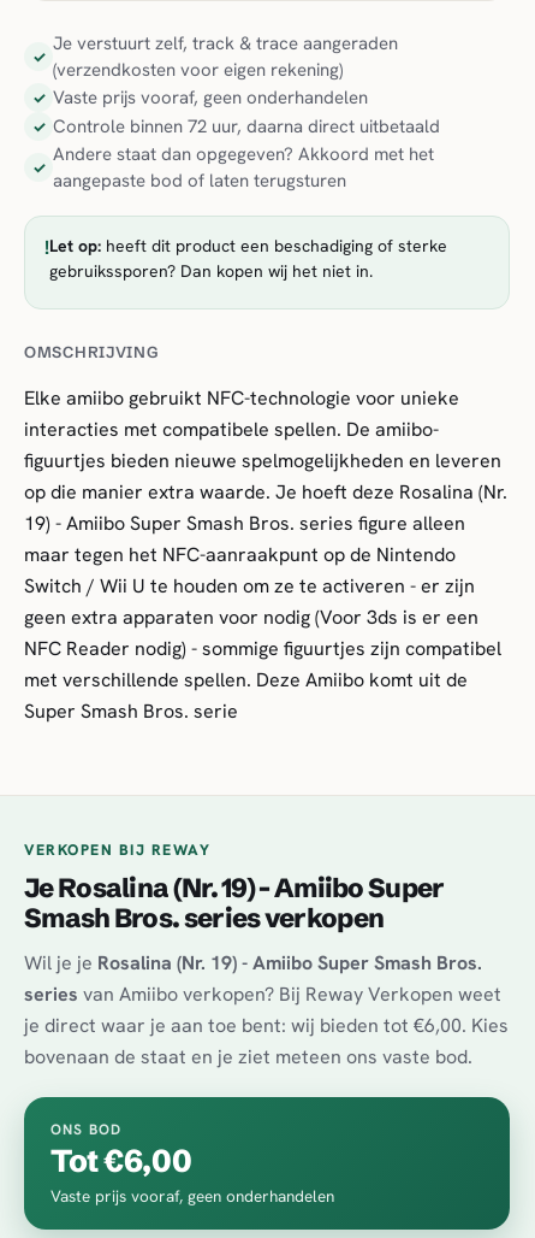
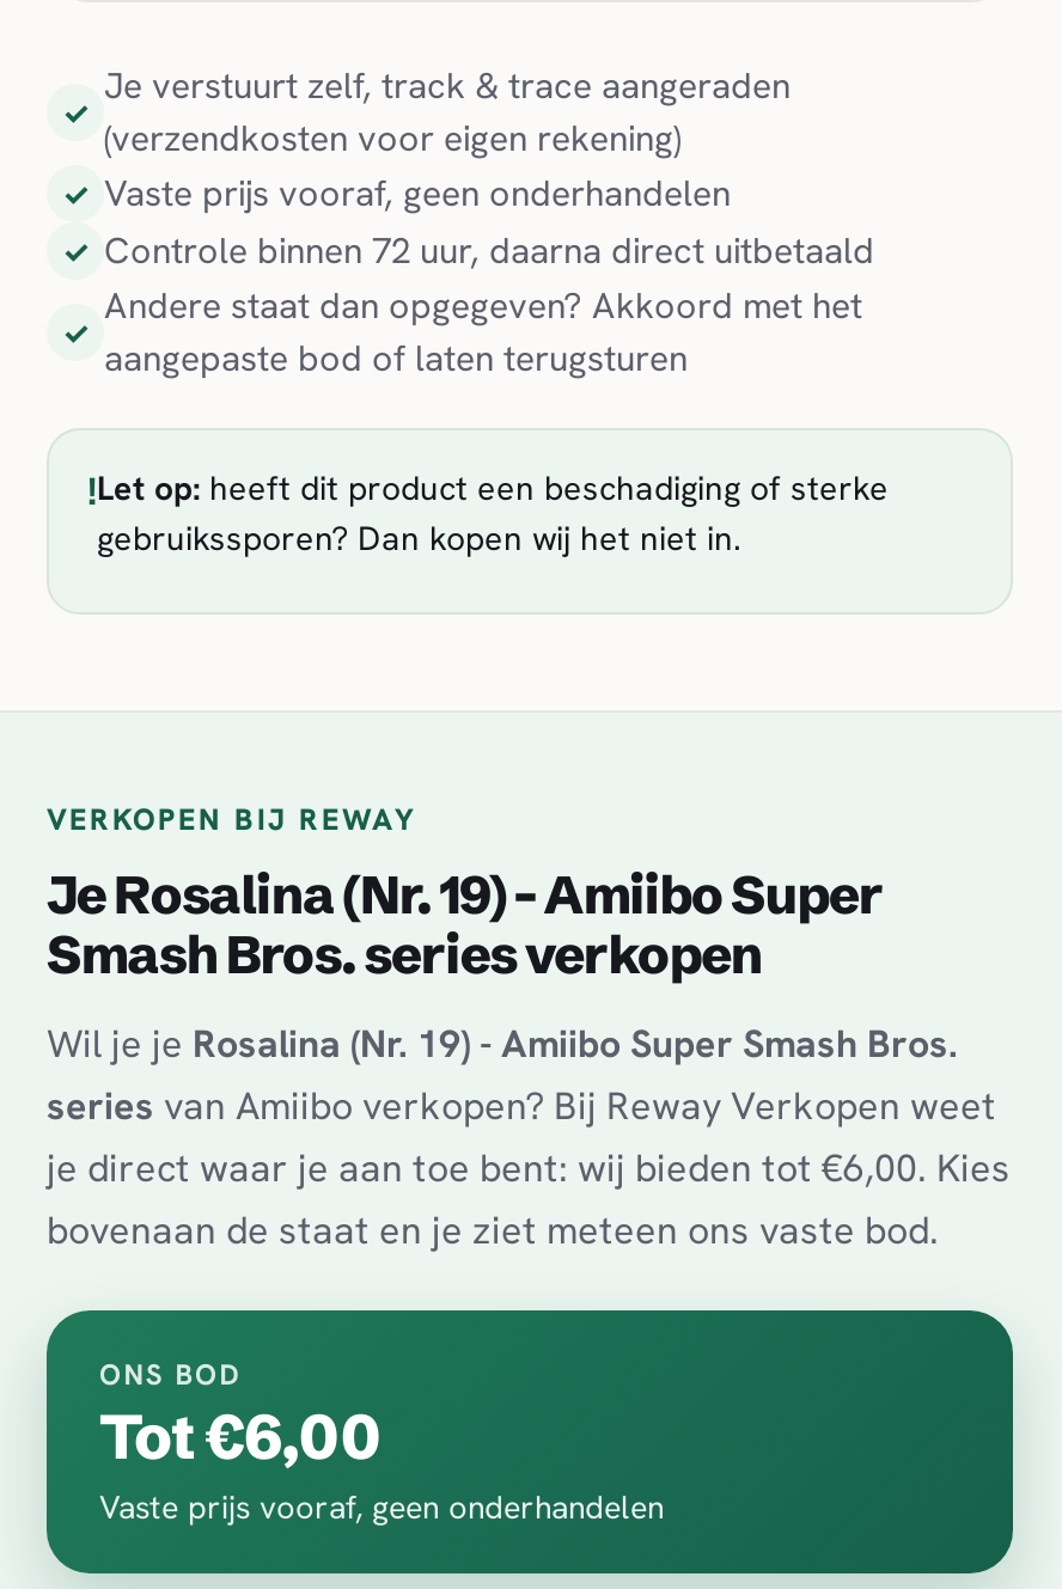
[24,342,507,724] OMSCHRIJVING | Elke amiibo gebruikt NFC-technologie voor unieke | interacties met compatibele spellen. De amiibo- | figuurtjes bieden nieuwe spelmogelijkheden en leveren | op die manier extra waarde. Je hoeft deze Rosalina (Nr. | 19) - Amiibo Super Smash Bros. series figure alleen | maar tegen het NFC-aanraakpunt op de Nintendo | Switch / Wii U te houden om ze te activeren - er zijn | geen extra apparaten voor nodig (Voor 3ds is er een | NFC Reader nodig) - sommige figuurtjes zijn compatibel | met verschillende spellen. Deze Amiibo komt uit de | Super Smash Bros. serie -> none

